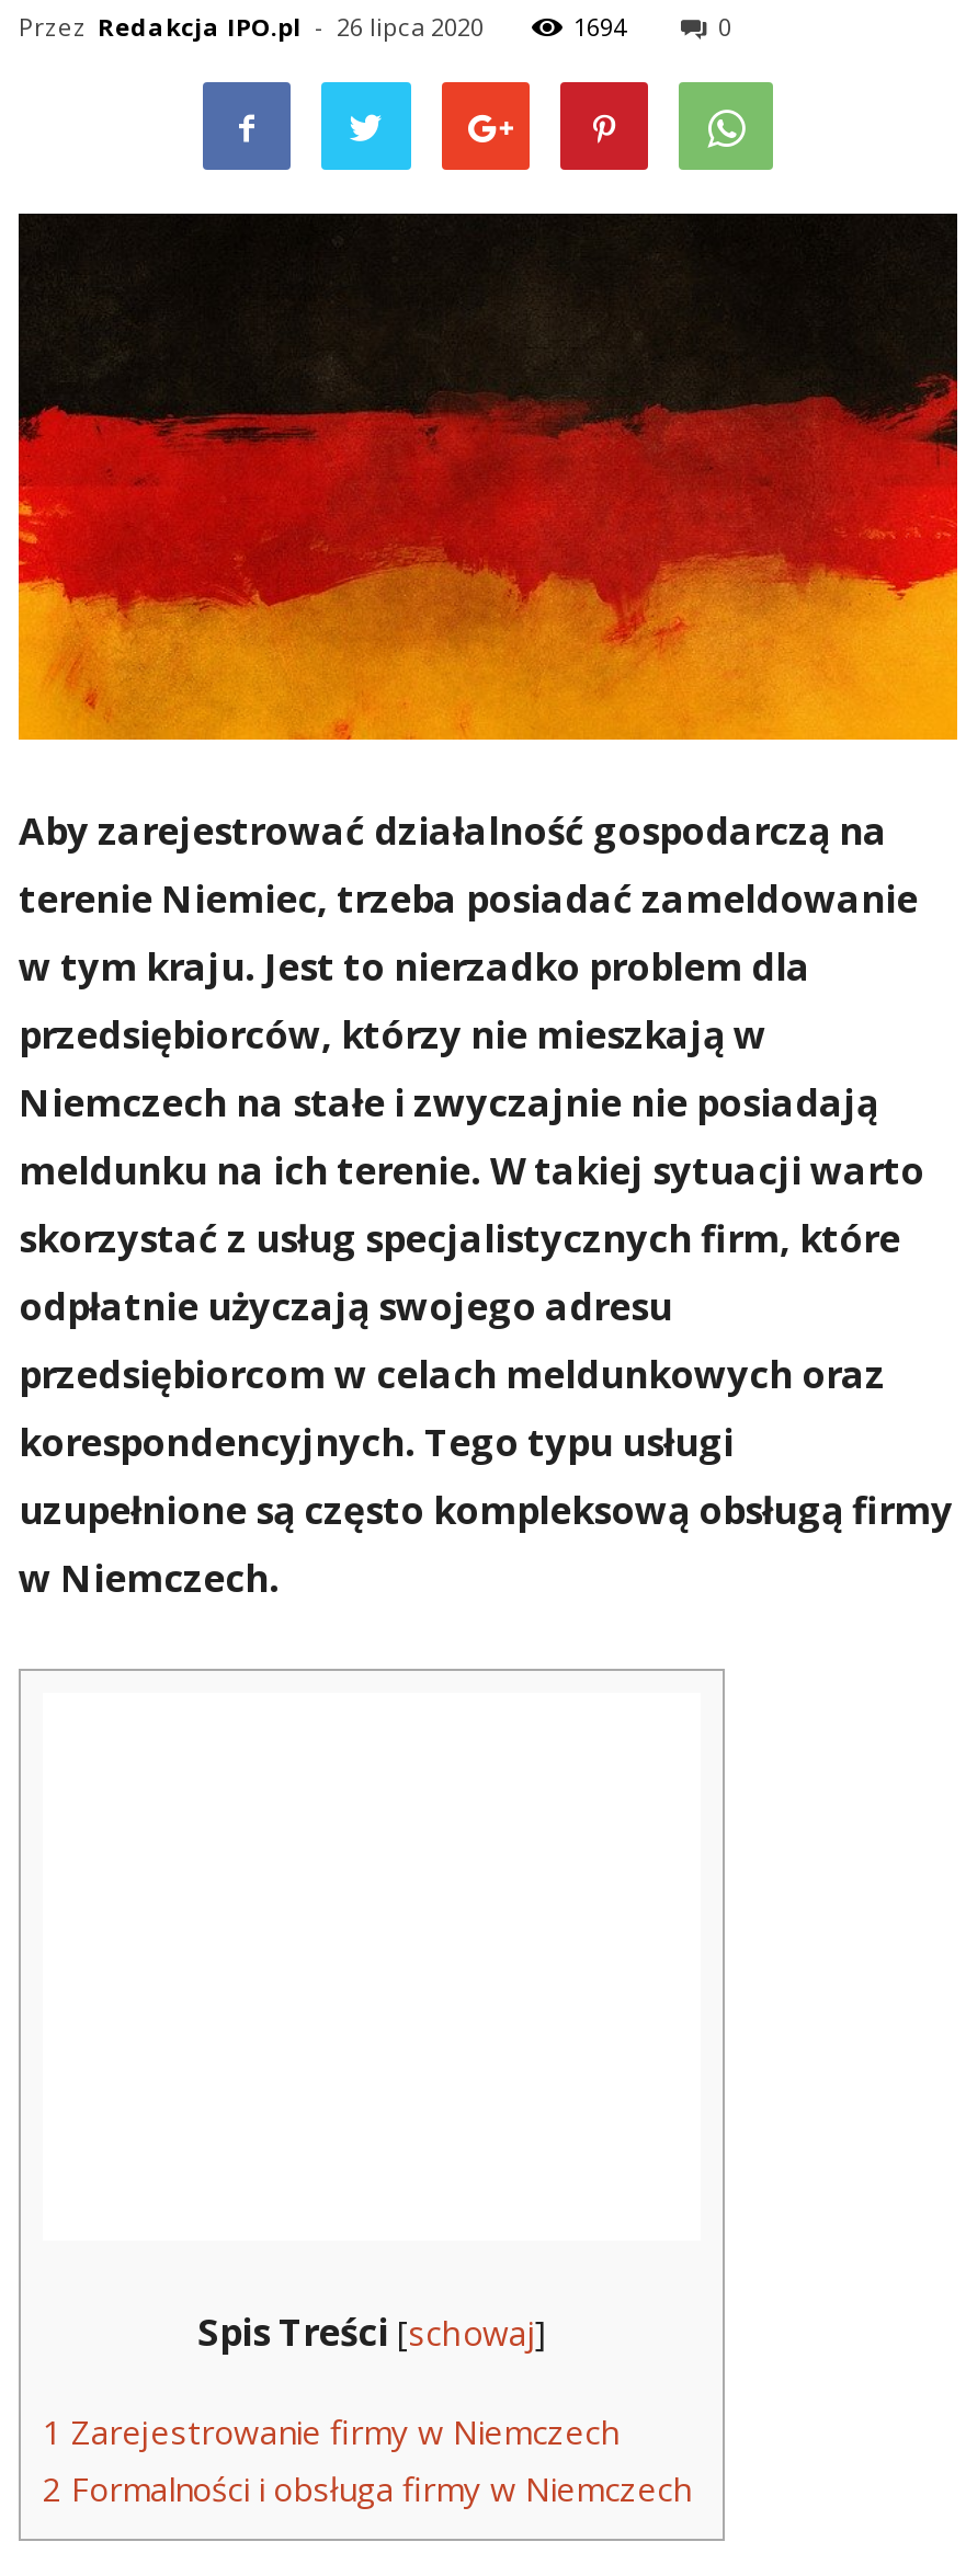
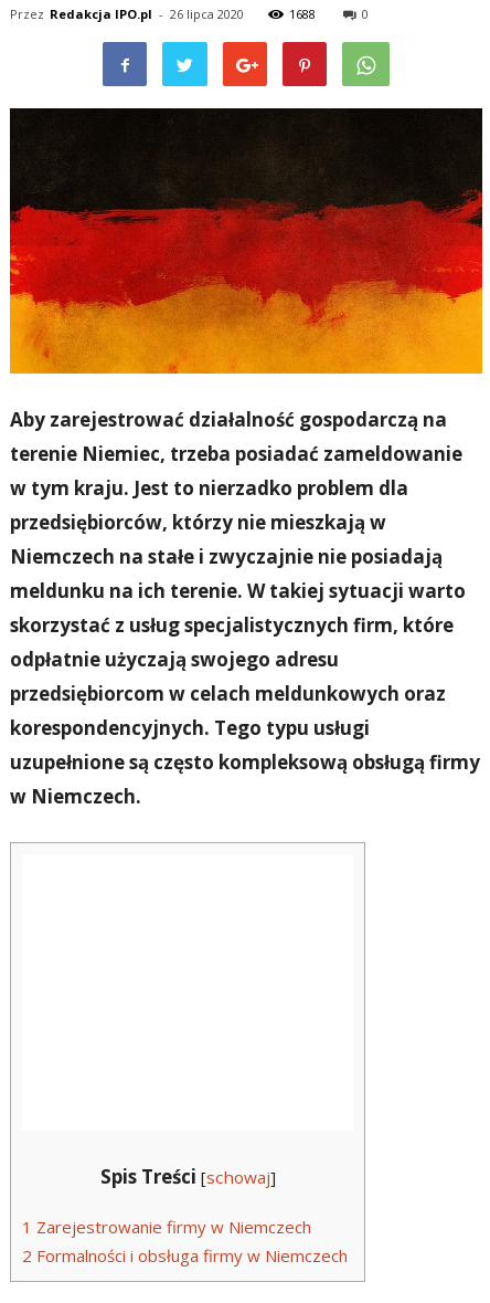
[573,10,626,43] 1694 -> [289,6,316,22] 1688

